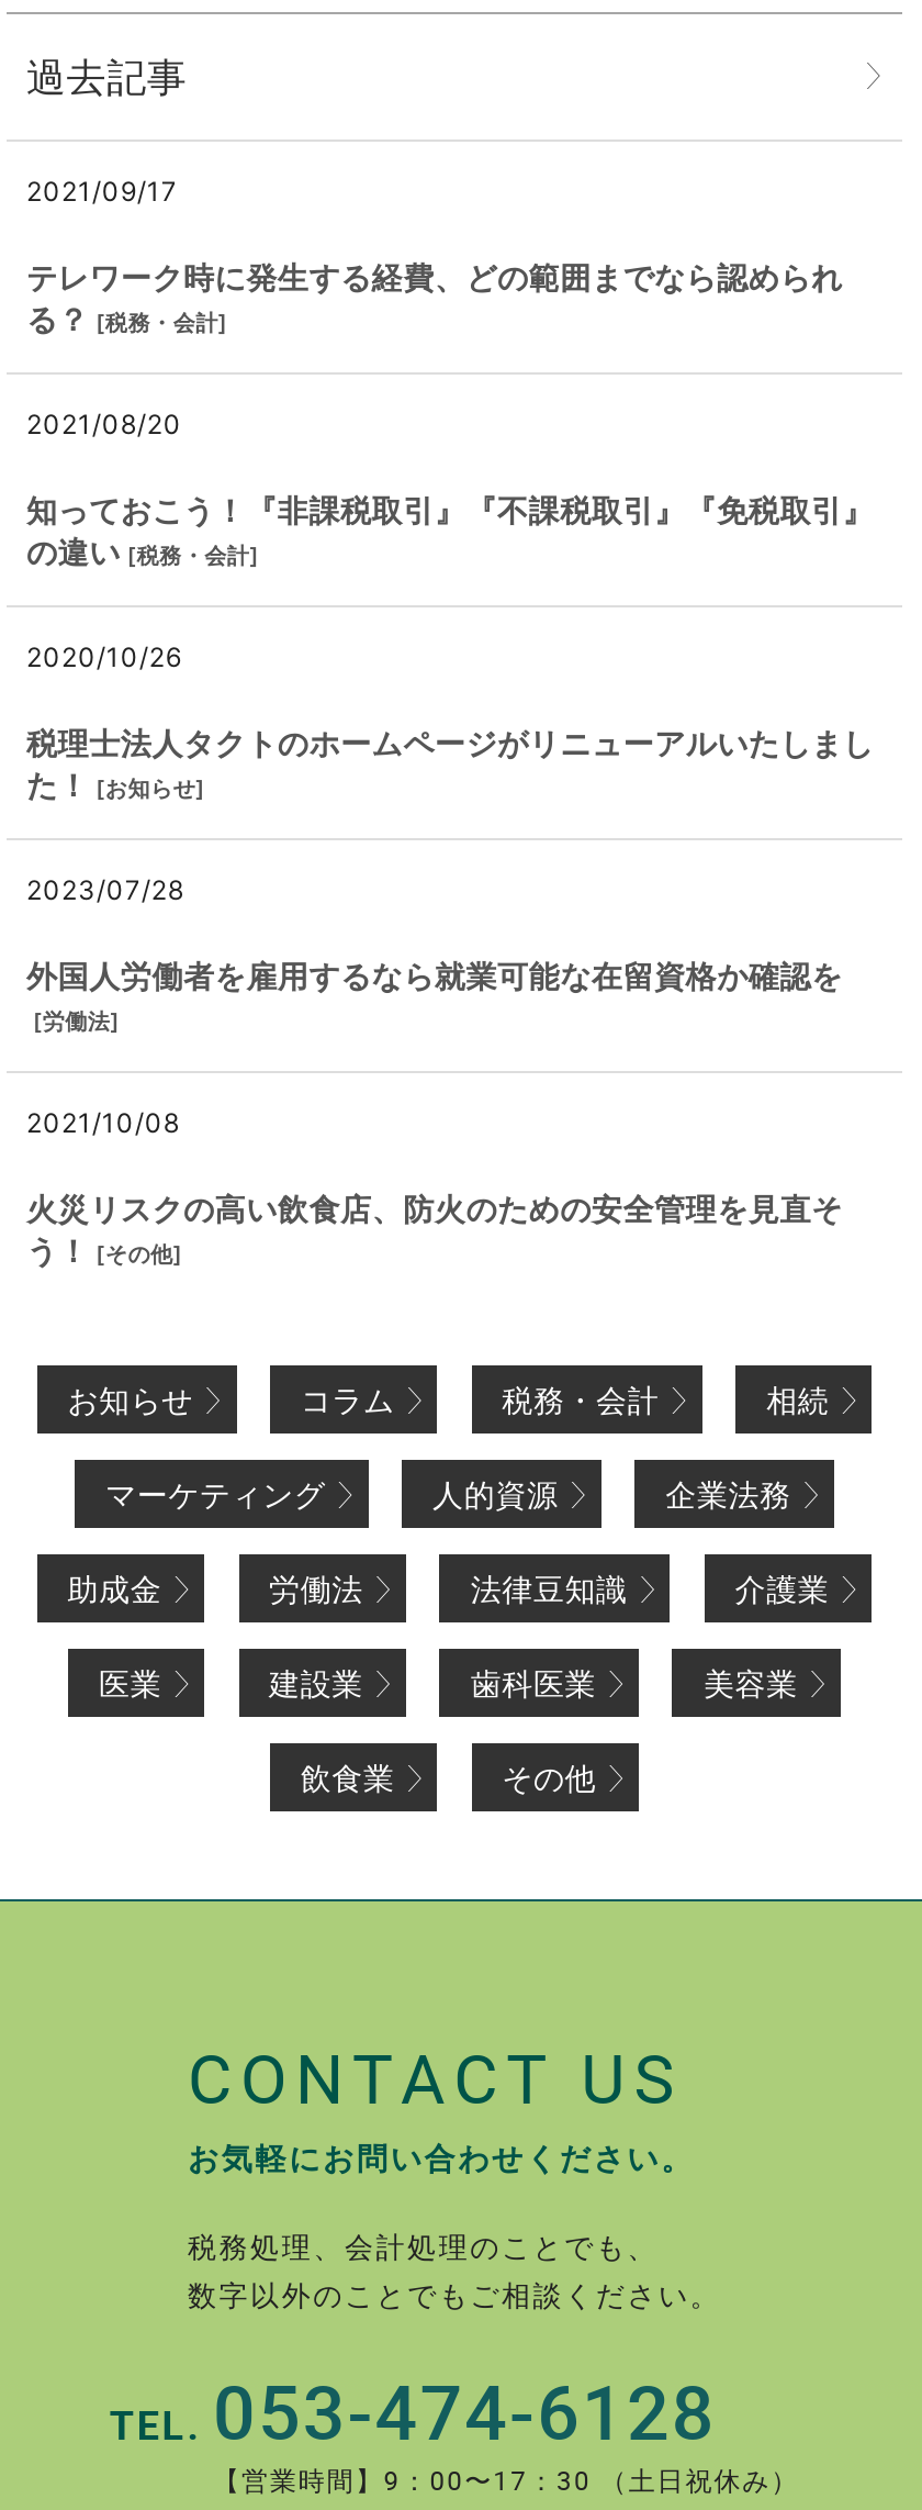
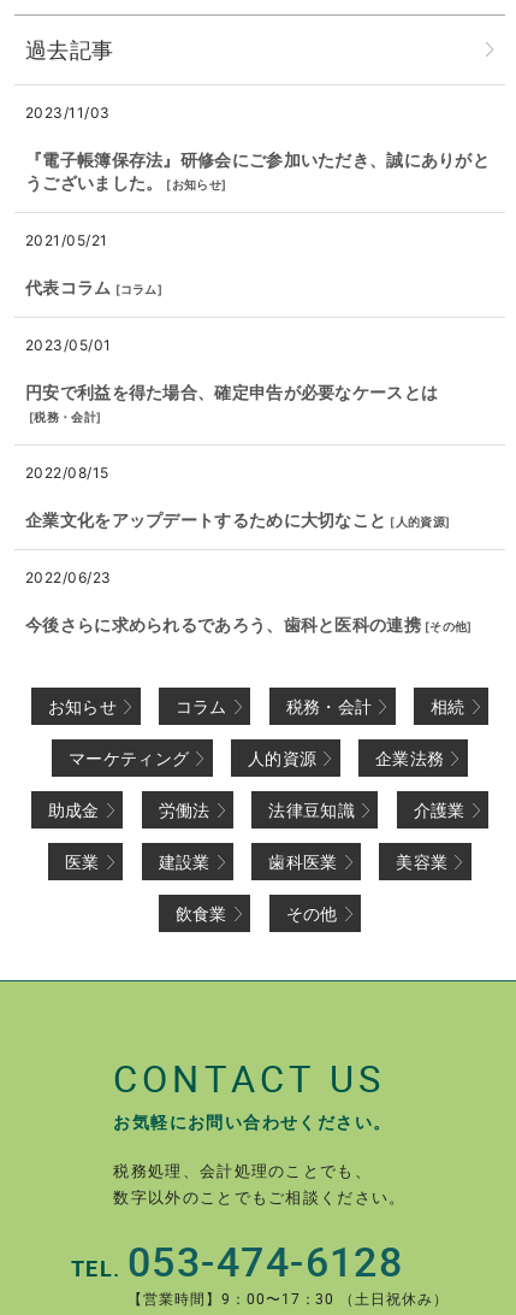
[26,176,177,208] 2021/09/17 -> [25,104,110,122] 2023/11/03
[26,259,843,338] テレワーク時に発生する経費、どの範囲までなら認められ | る？ [税務・会計] -> [25,150,490,193] 『電子帳簿保存法』研修会にご参加いただき、誠にありがと | うございました。 [お知らせ]
[26,408,182,441] 2021/08/20 -> [25,232,108,250] 2021/05/21
[26,492,874,571] 知っておこう！『非課税取引』『不課税取引』『免税取引』 | の違い [税務・会計] -> [25,277,162,298] 代表コラム [コラム]
[26,641,182,674] 2020/10/26 -> [25,336,112,355] 2023/05/01
[26,725,874,804] 税理士法人タクトのホームページがリニューアルいたしまし | た！ [お知らせ] -> [25,382,438,424] 円安で利益を得た場合、確定申告が必要なケースとは | [税務・会計]
[26,874,184,907] 2023/07/28 -> [25,464,109,482] 2022/08/15
[26,958,843,1035] 外国人労働者を雇用するなら就業可能な在留資格か確認を | [労働法] -> [25,510,450,530] 企業文化をアップデートするために大切なこと [人的資源]
[26,1107,180,1140] 2021/10/08 -> [25,569,112,587] 2022/06/23
[26,1191,843,1270] 火災リスクの高い飲食店、防火のための安全管理を見直そ | う！ [その他] -> [25,615,472,635] 今後さらに求められるであろう、歯科と医科の連携 [その他]

